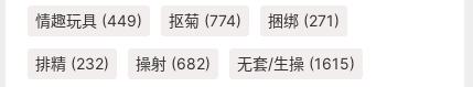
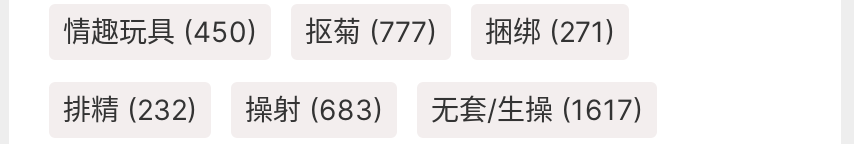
[35,11,142,30] 情趣玩具(449) -> [63,14,257,48] 情趣玩具(450)
[169,11,241,30] 抠菊(774) -> [305,14,437,48] 抠菊(777)
[136,54,211,73] 操射(682) -> [245,92,383,126] 操射(683)
[237,54,355,73] 无套/生操(1615) -> [431,92,643,126] 无套/生操(1617)

